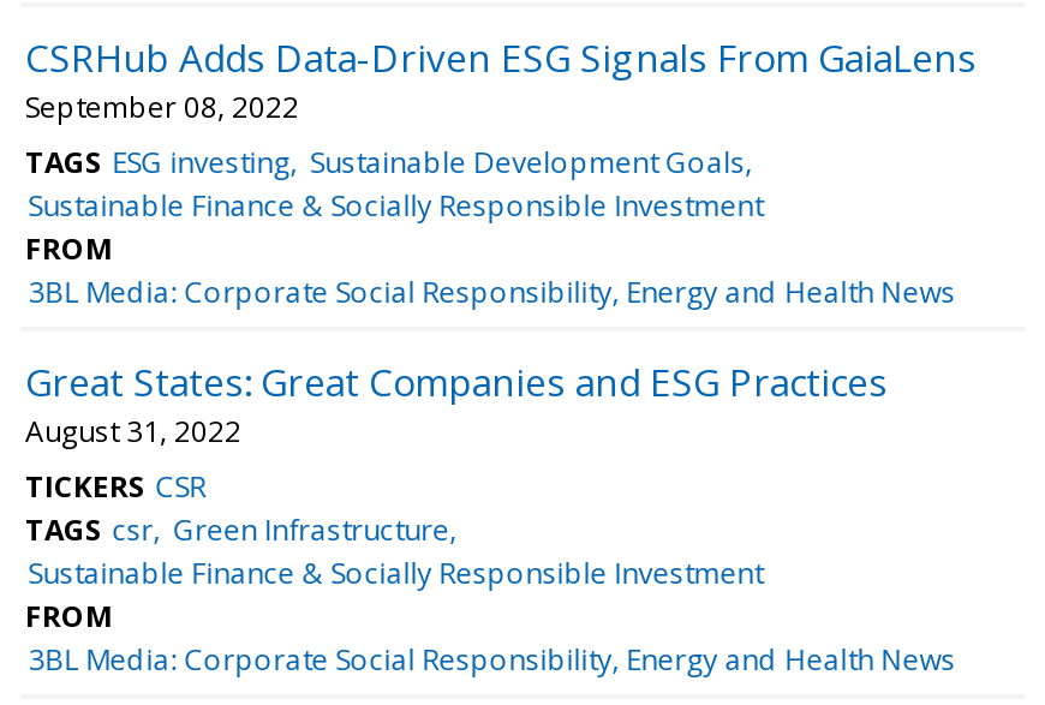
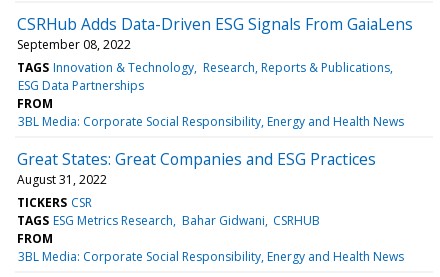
[25,141,763,225] TAGS ESG investing Sustainable Development Goals | Sustainable Finance & Socially Responsible Investment -> [17,59,390,94] TAGS Innovation & Technology Research, Reports & Publications | ESG Data Partnerships
[25,509,763,593] TAGS csr Green Infrastructure | Sustainable Finance & Socially Responsible Investment -> [17,212,320,229] TAGS ESG Metrics Research Bahar Gidwani CSRHUB

